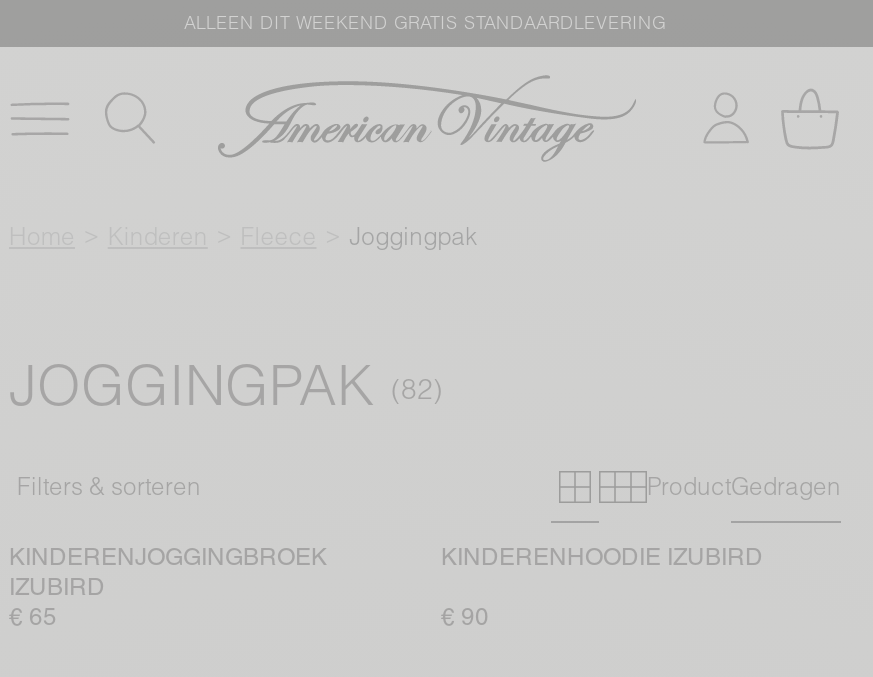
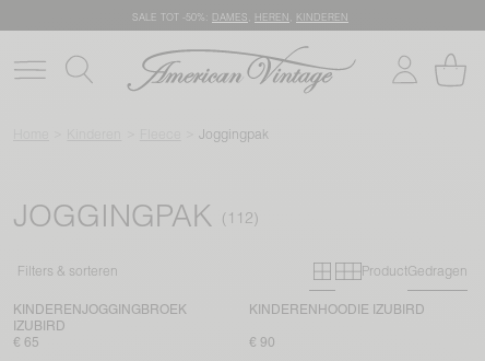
[184,10,666,32] ALLEEN DIT WEEKEND GRATIS STANDAARDLEVERING -> [132,10,348,22] SALE TOT -50%: DAMES, HEREN, KINDEREN

